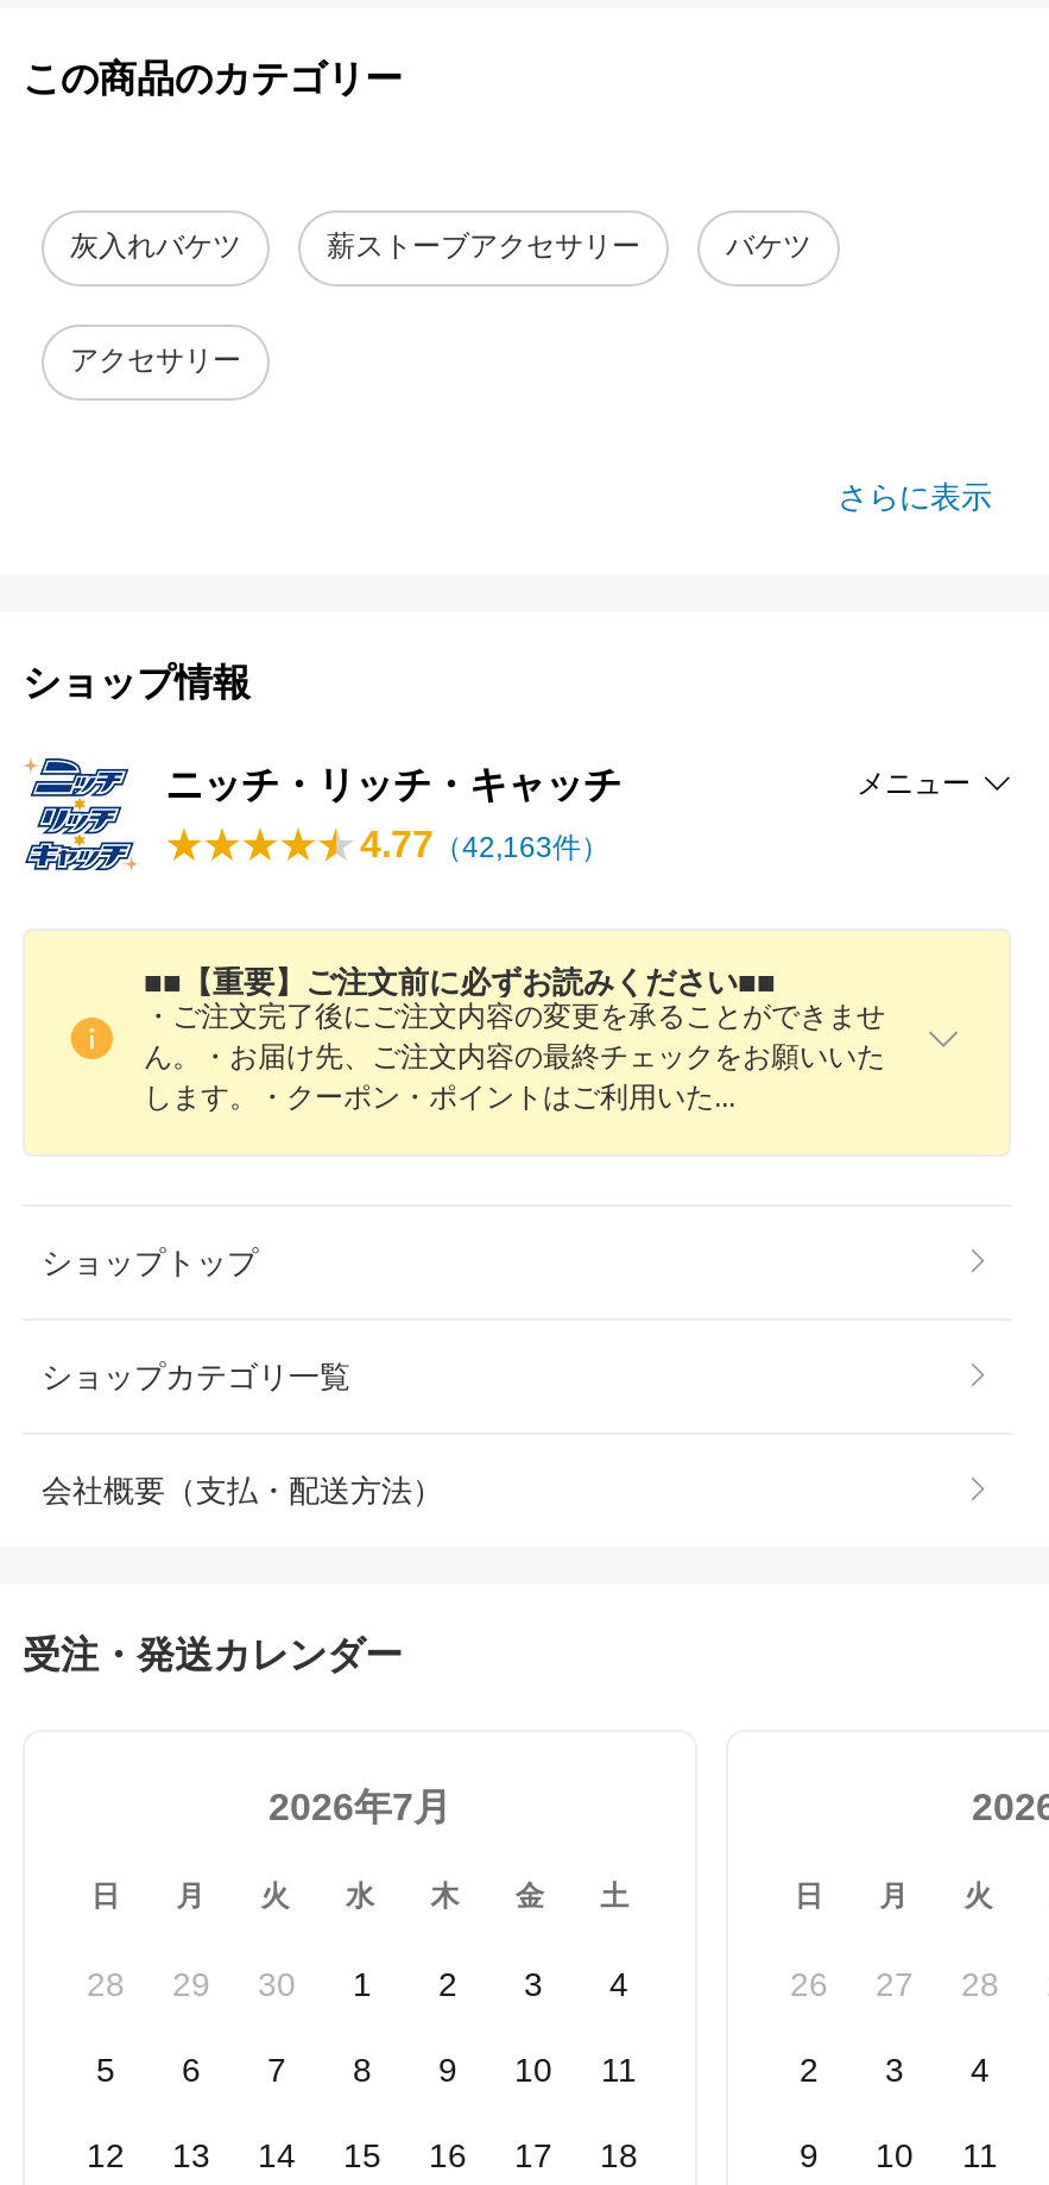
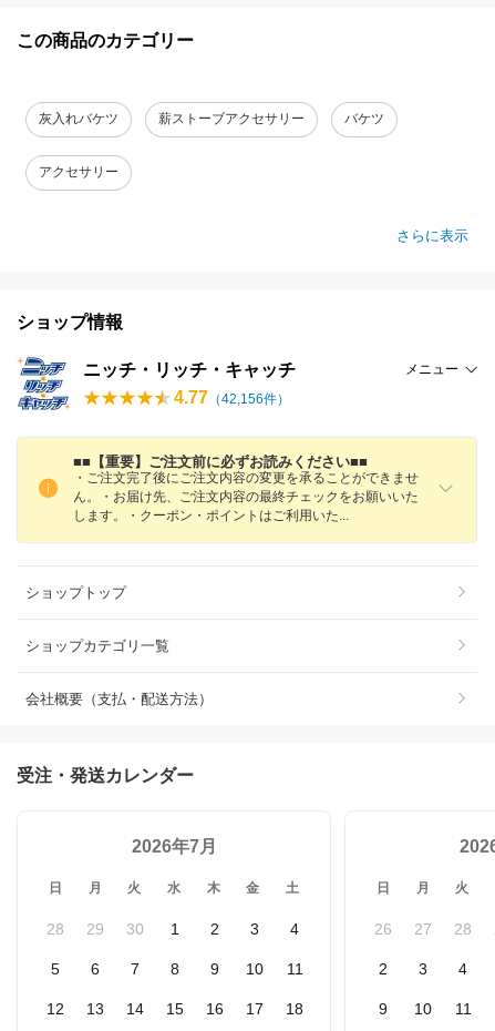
[360,823,609,864] 4.77（42,163件） -> [174,388,290,407] 4.77（42,156件）

